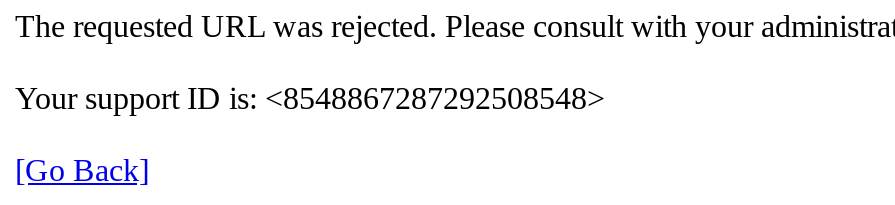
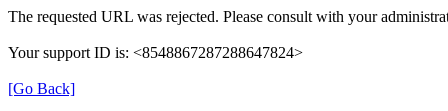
[15,81,605,115] Your support ID is: <8548867287292508548> -> [8,44,303,61] Your support ID is: <8548867287288647824>

